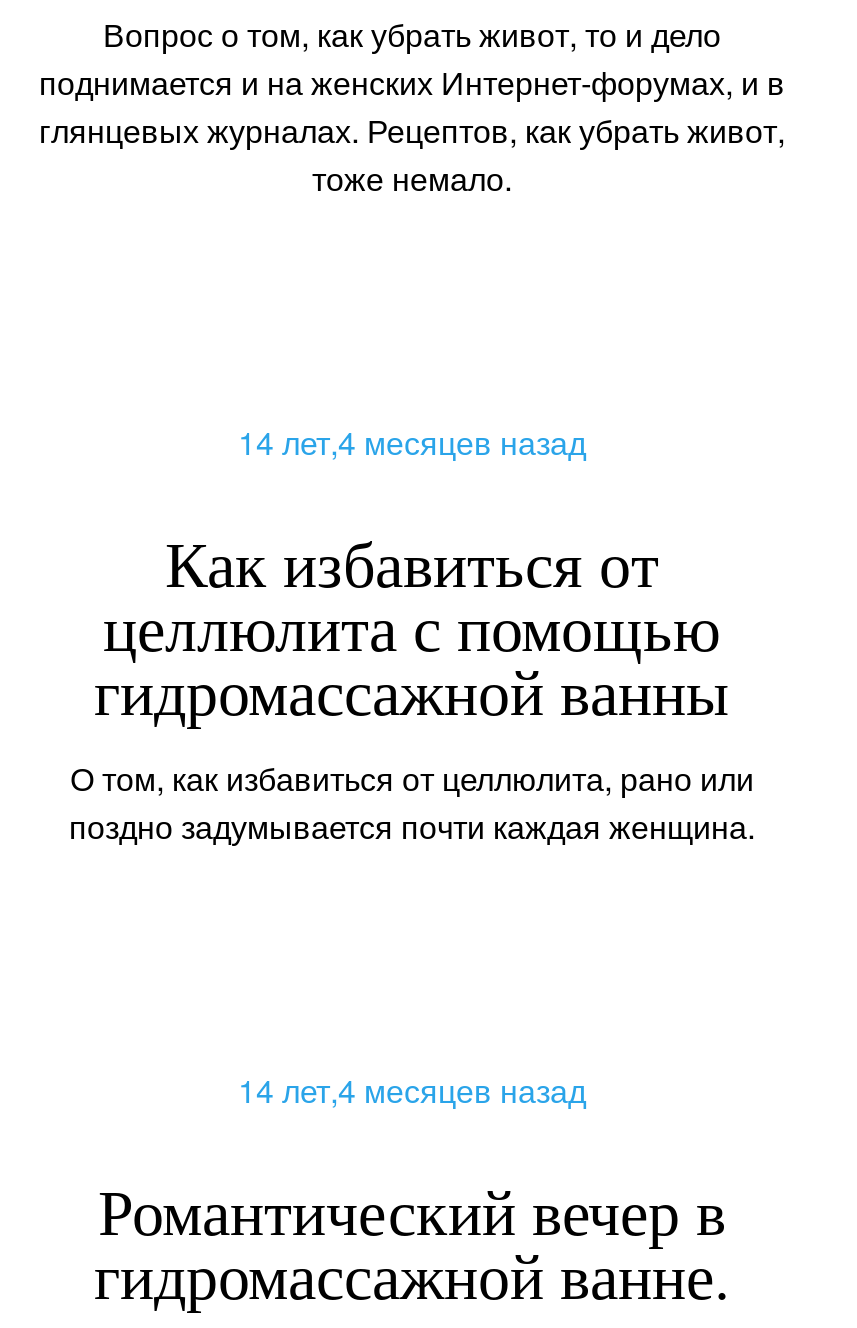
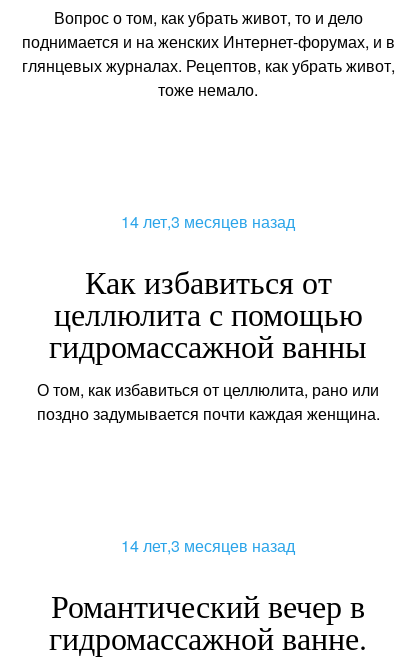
[238,419,586,465] 14 лет,4 месяцев назад -> [121,210,295,233] 14 лет,3 месяцев назад
[238,1067,586,1113] 14 лет,4 месяцев назад -> [121,534,295,557] 14 лет,3 месяцев назад

